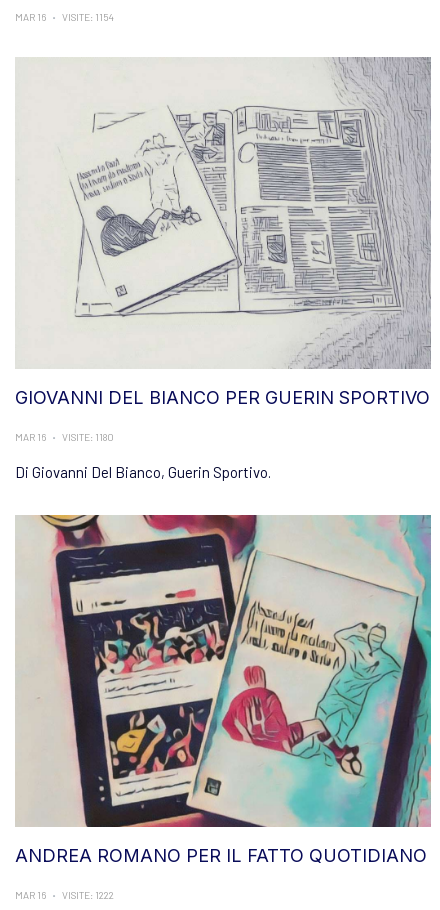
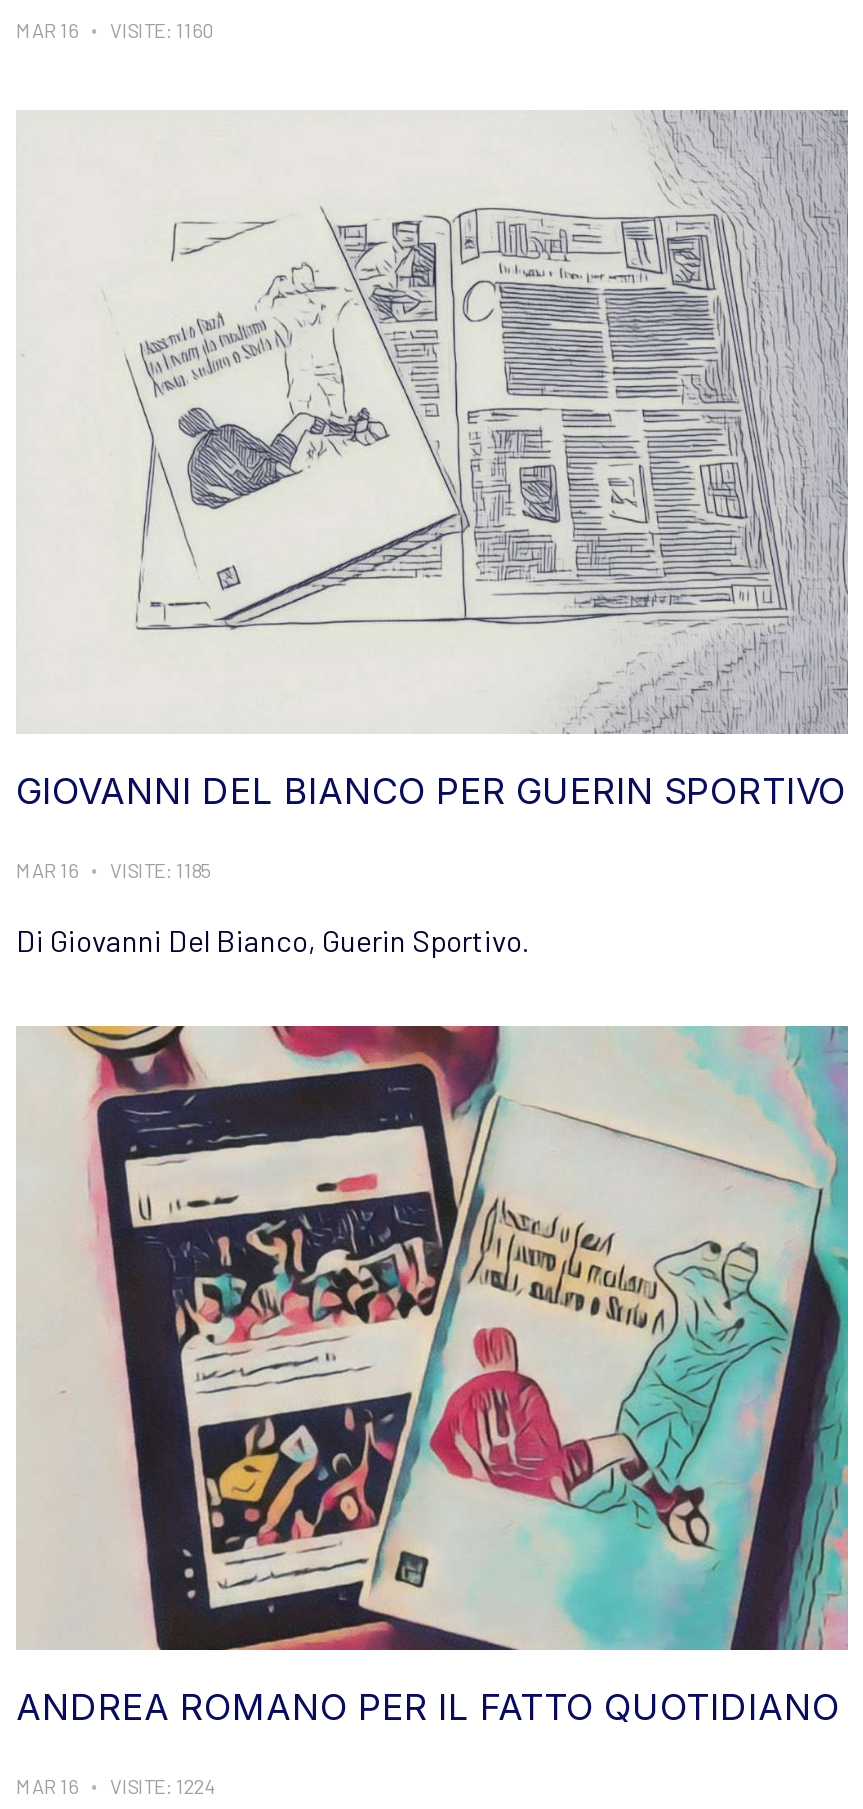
[15,11,114,23] MAR 16 VISITE: 1154 -> [16,18,216,42] MAR 16 VISITE: 1160
[15,431,114,443] MAR 16 VISITE: 1180 -> [16,858,212,882] MAR 16 VISITE: 1185
[15,889,114,901] MAR 16 VISITE: 1222 -> [16,1774,214,1798] MAR 16 VISITE: 1224

